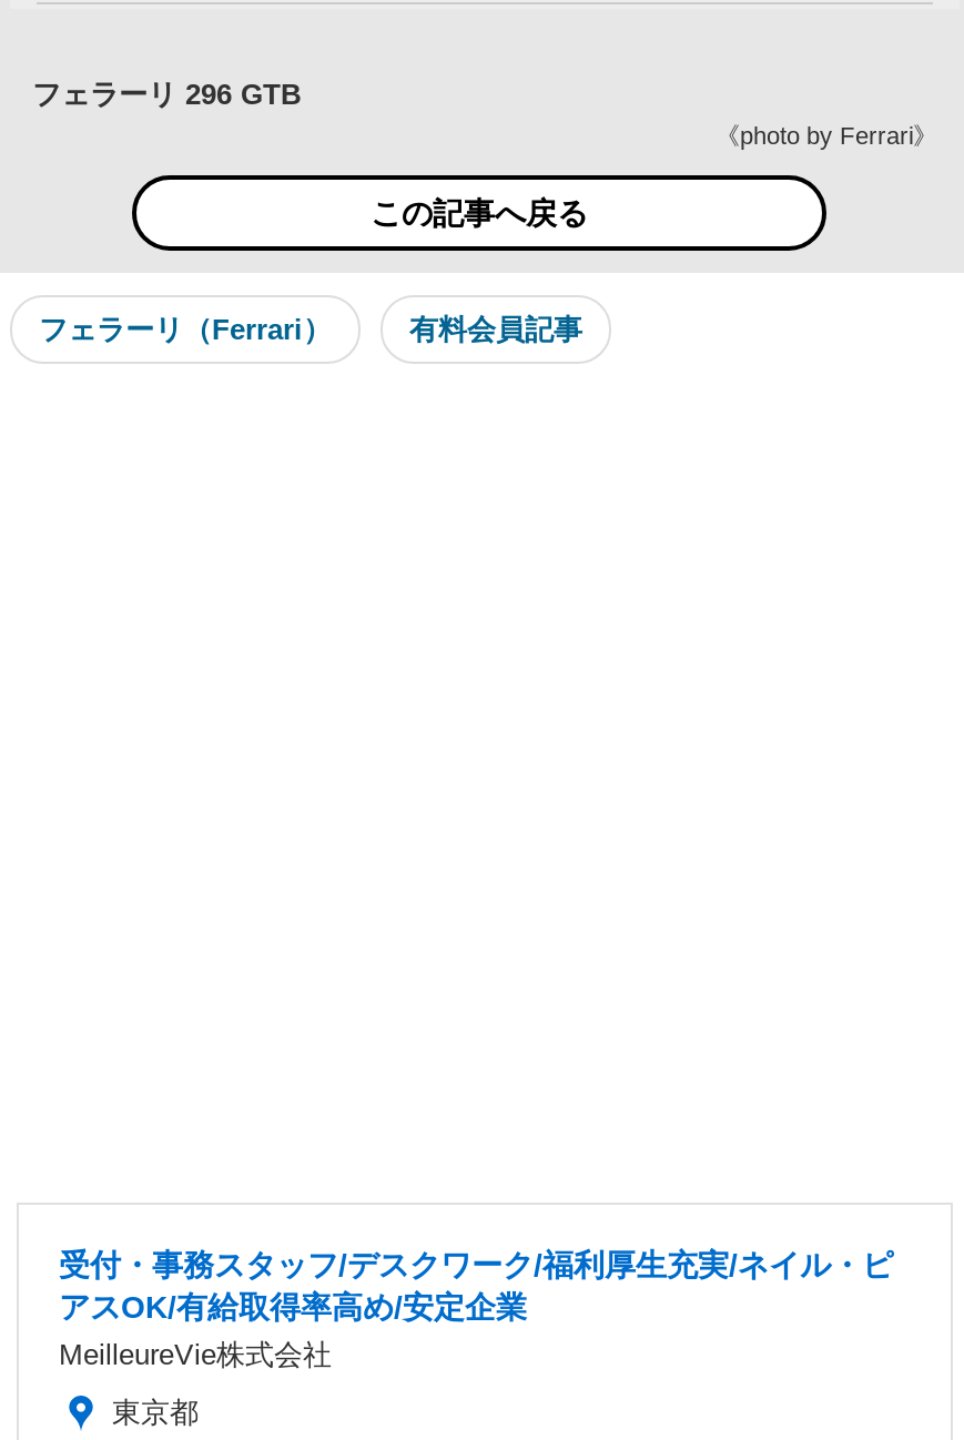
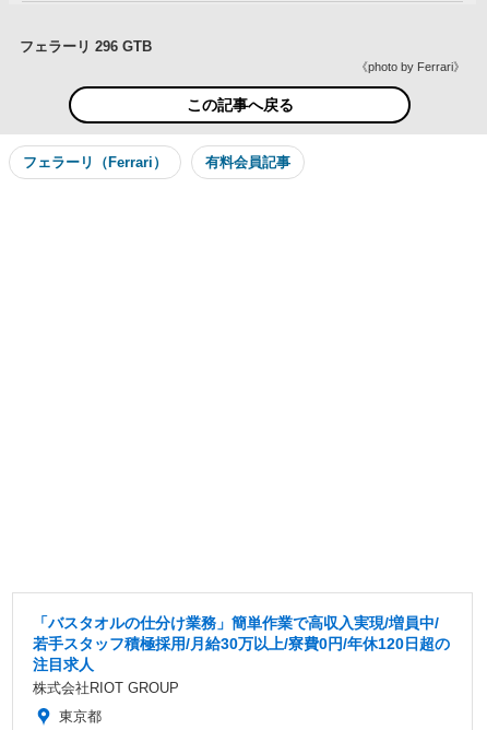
[59,1248,893,1372] 受付・事務スタッフ/デスクワーク/福利厚生充実/ネイル・ピ | アスOK/有給取得率高め/安定企業 | MeilleureVie株式会社 -> [33,614,450,696] 「バスタオルの仕分け業務」簡単作業で高収入実現/増員中/ | 若手スタッフ積極採用/月給30万以上/寮費0円/年休120日超の | 注目求人 | 株式会社RIOT GROUP

